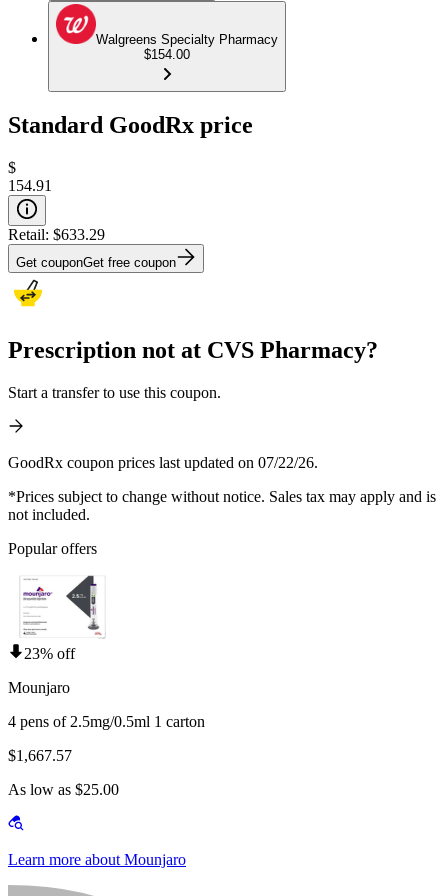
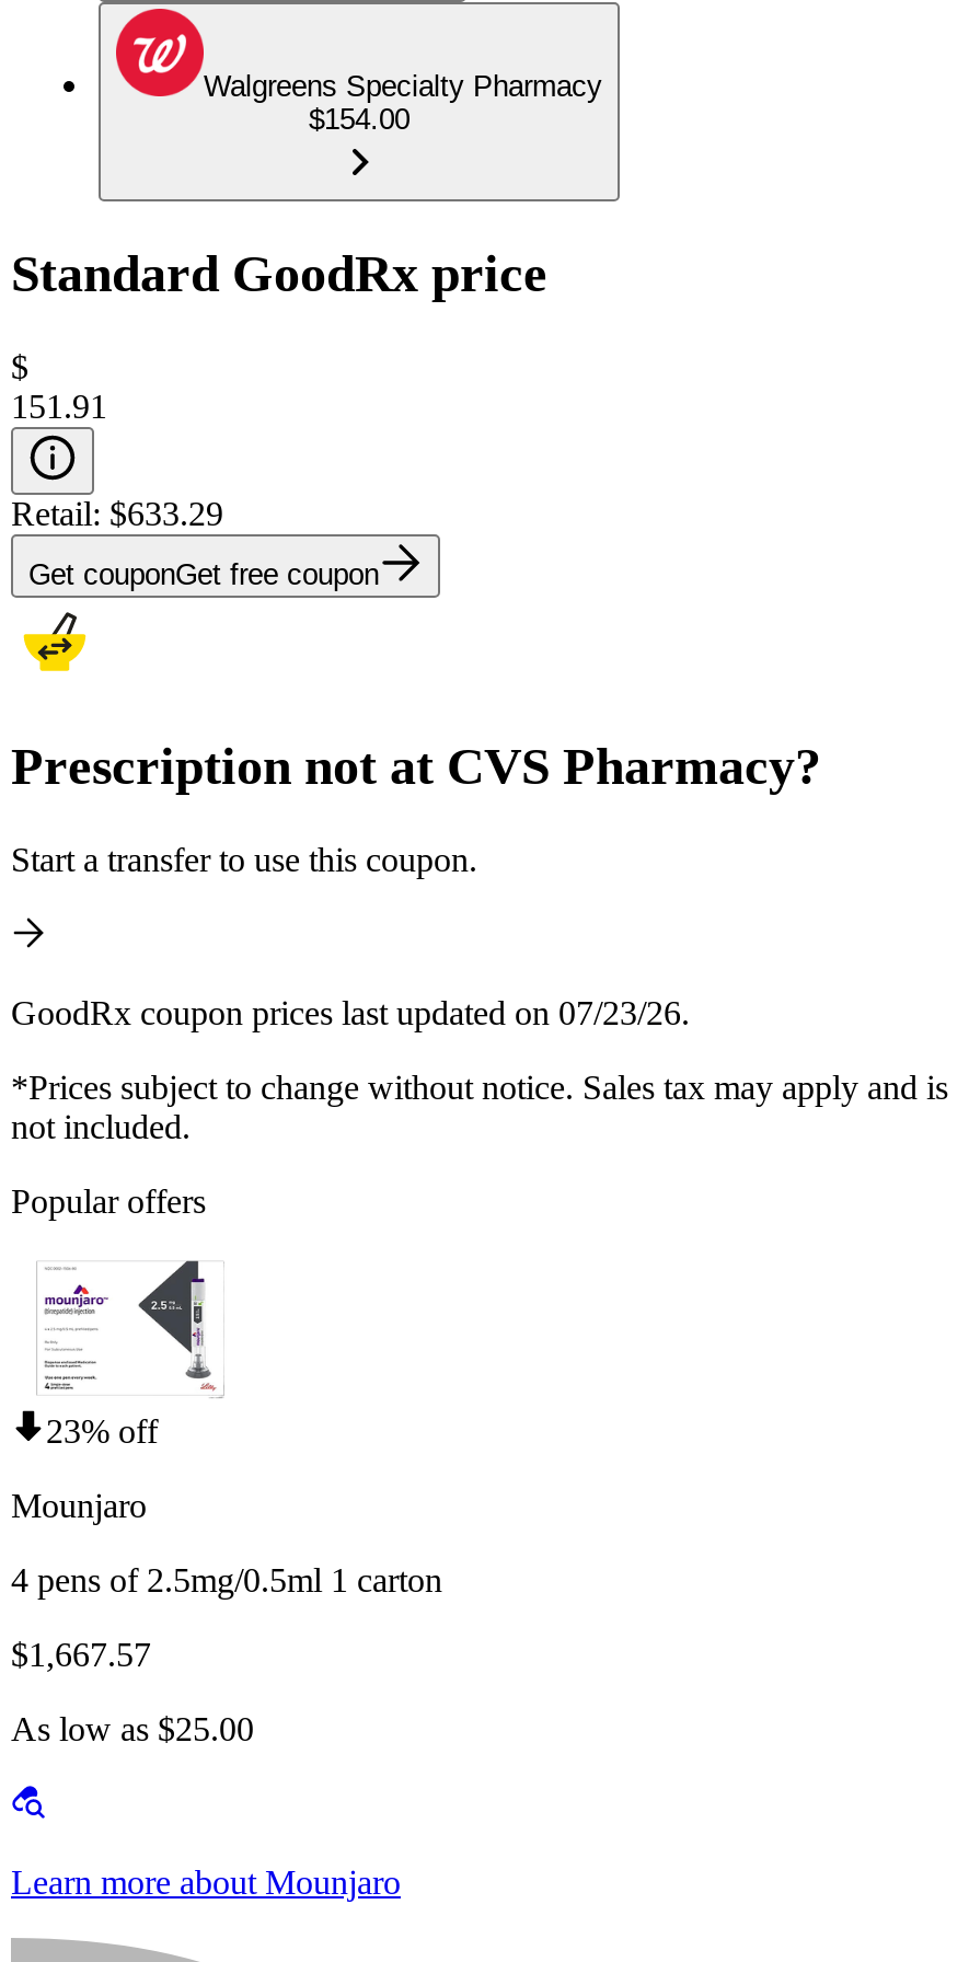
[8,177,52,194] 154.91 -> [11,388,107,425] 151.91
[8,454,318,471] GoodRx coupon prices last updated on 07/22/26. -> [11,994,690,1031] GoodRx coupon prices last updated on 07/23/26.

